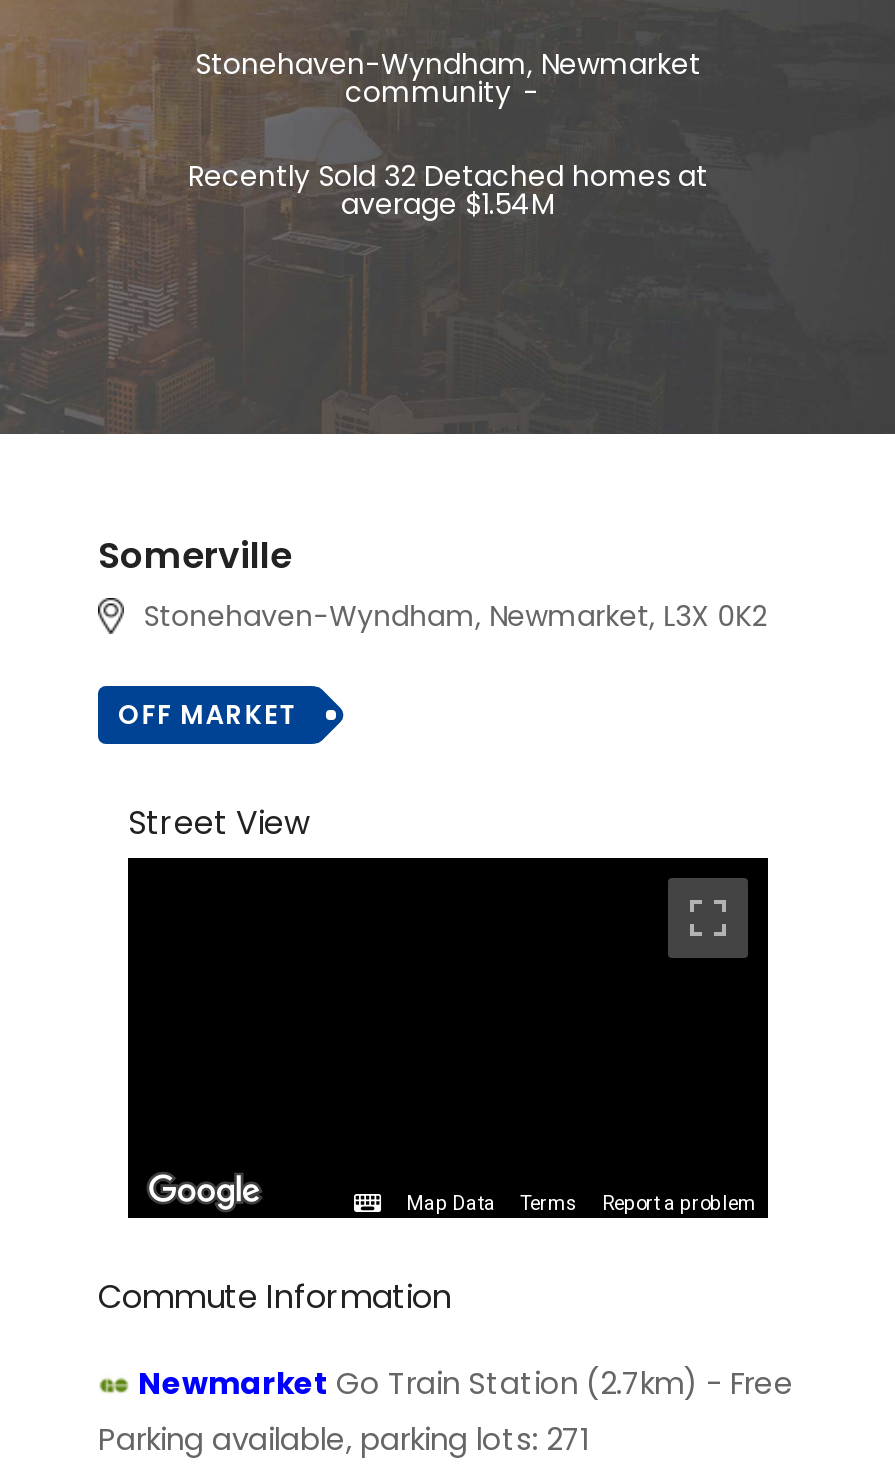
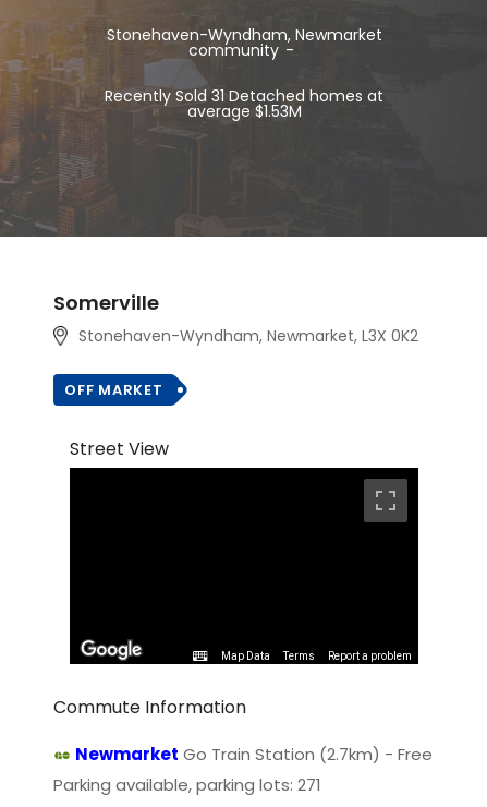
[188,156,708,196] Recently Sold 32 Detached homes at -> [105,85,383,107] Recently Sold 31 Detached homes at
[341,184,555,224] average $1.54M -> [187,100,301,122] average $1.53M

